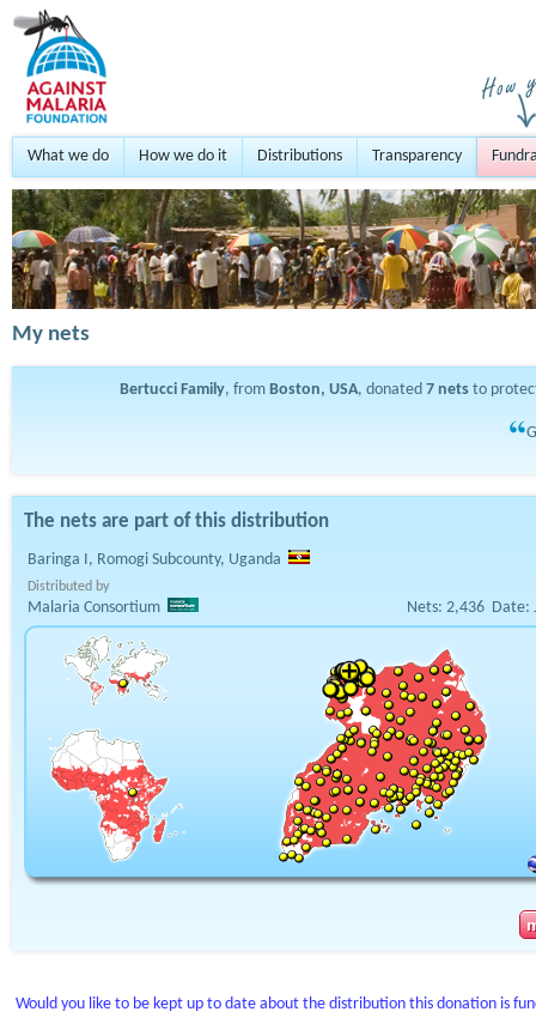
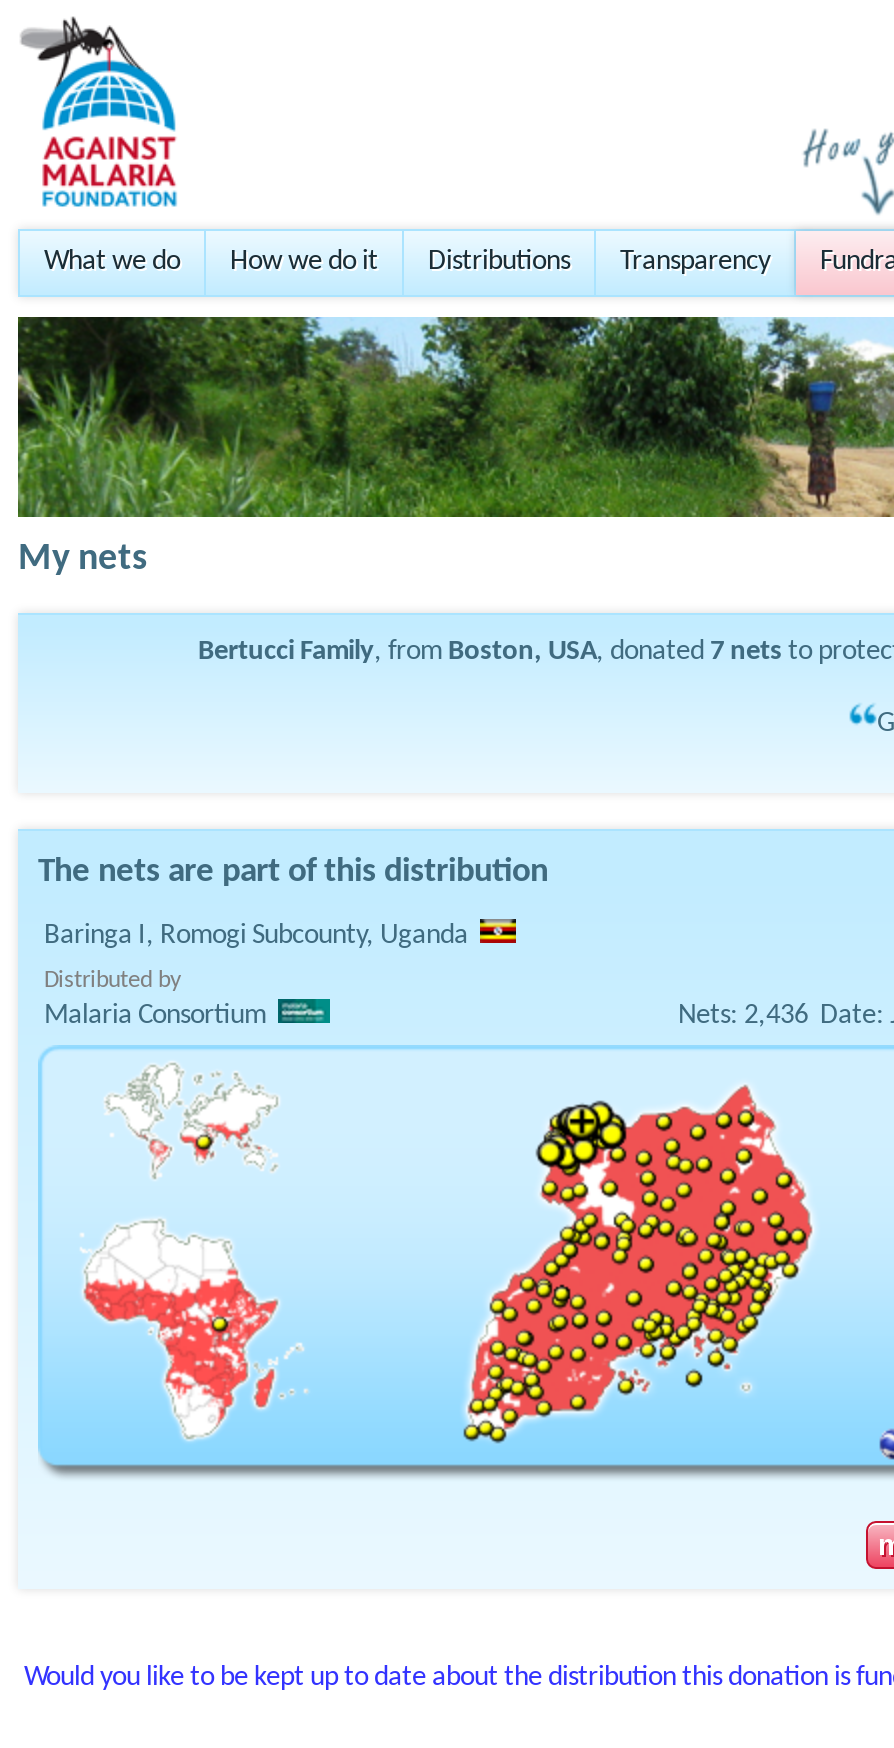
[11,188,532,310] [image] -> [16,315,888,519] [image]

